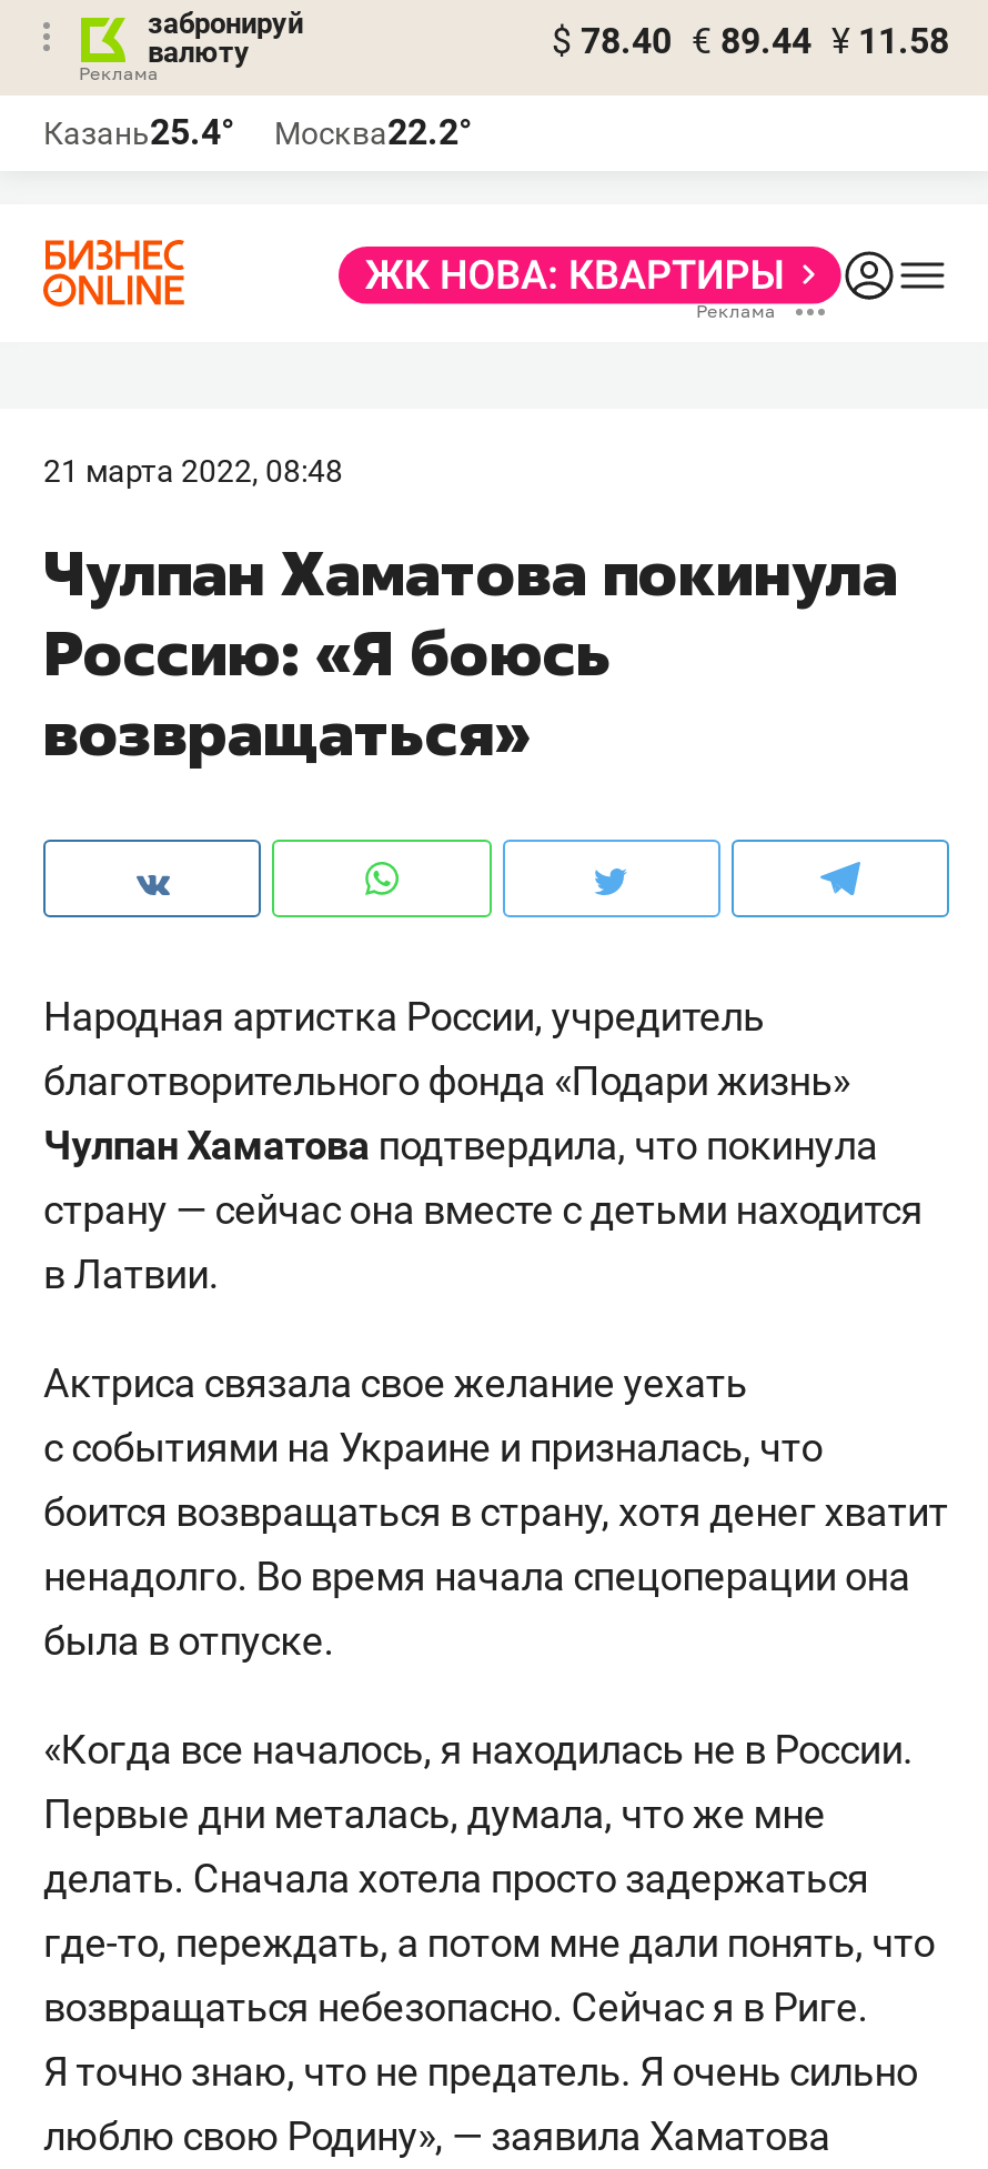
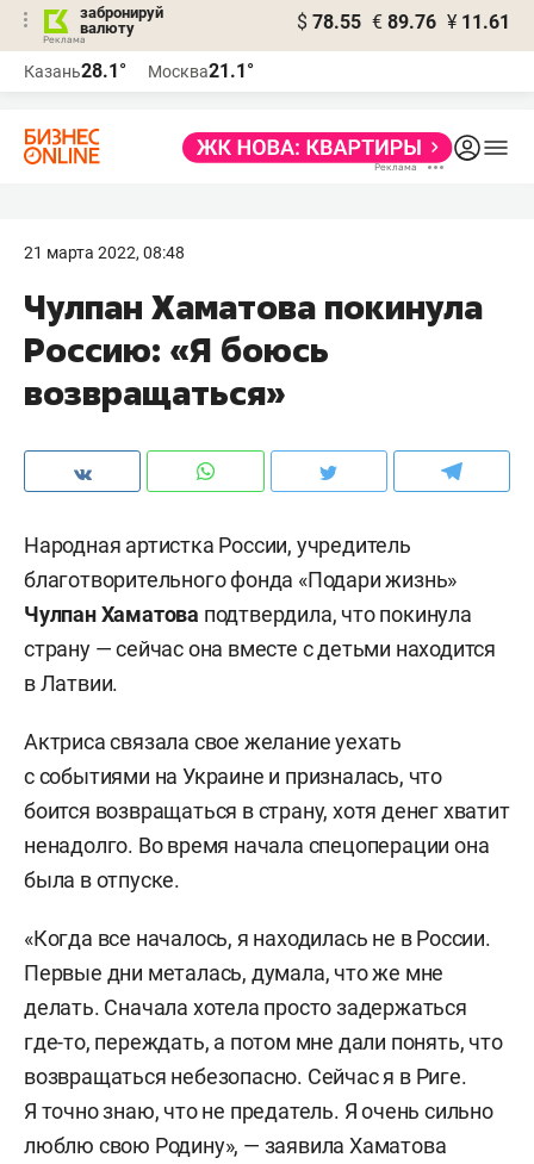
[552,20,949,62] $ 78.40 € 89.44 ¥ 11.58 -> [297,11,510,33] $ 78.55 € 89.76 ¥ 11.61
[43,111,234,153] Казань25.4° -> [24,60,126,82] Казань28.1°
[274,111,472,153] Москва22.2° -> [148,60,254,82] Москва21.1°

